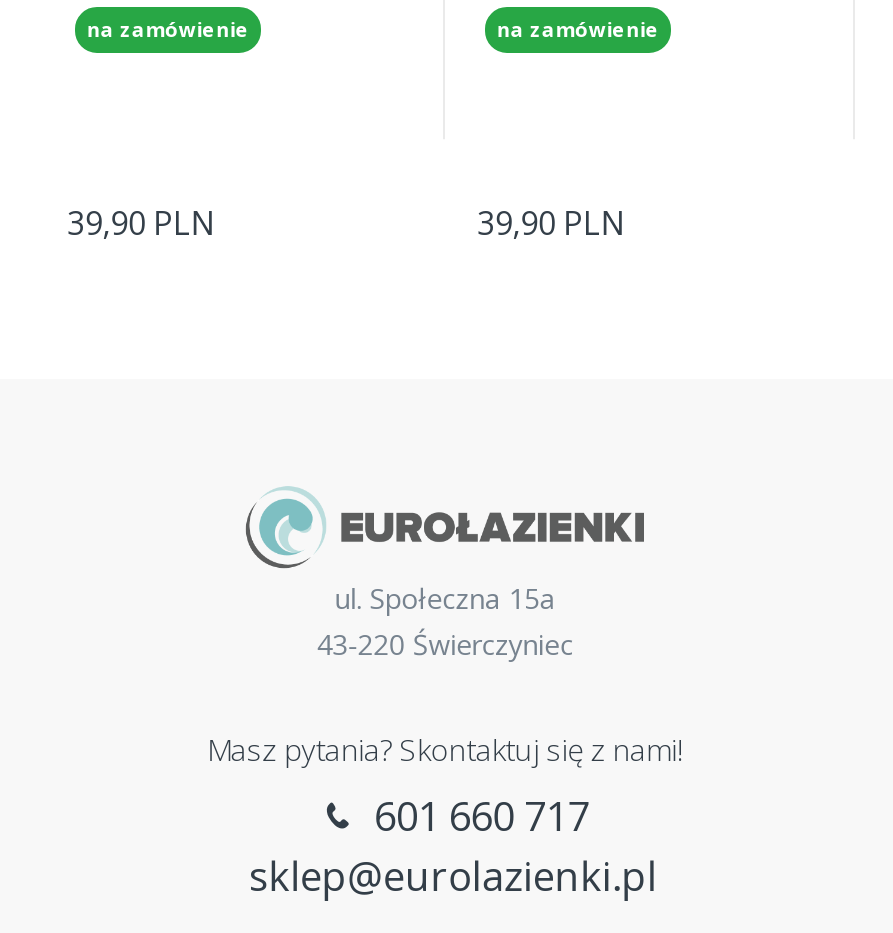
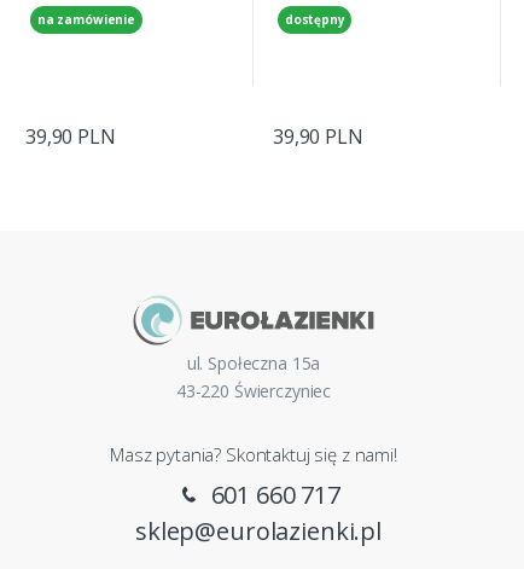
[497,15,659,43] na zamówienie -> [285,11,345,28] dostępny

